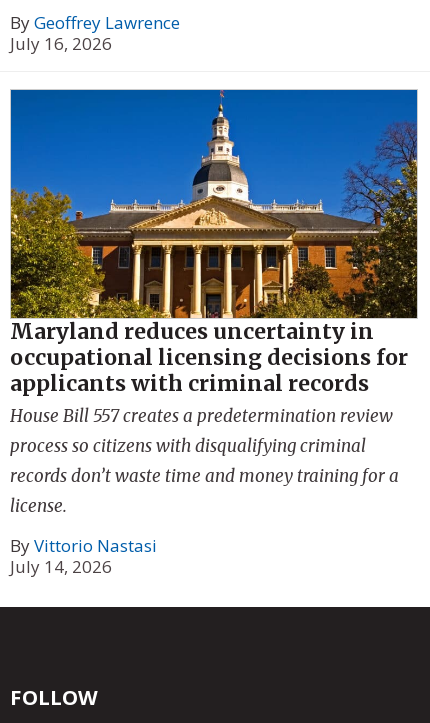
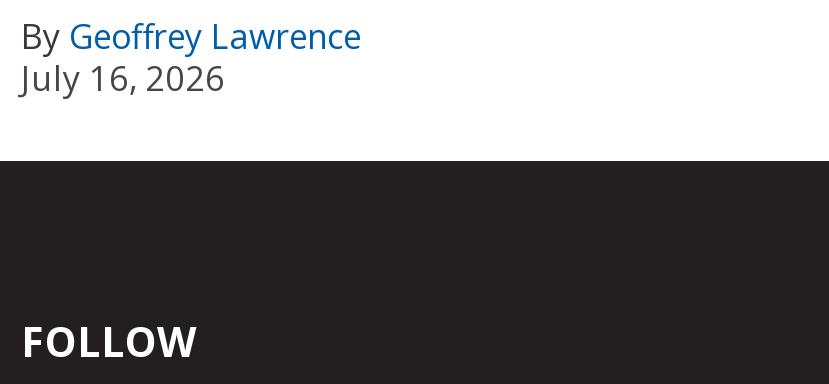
[10,89,418,578] [image] | Maryland reduces uncertainty in | occupational licensing decisions for | applicants with criminal records | House Bill 557 creates a predetermination review | process so citizens with disqualifying criminal | records don’t waste time and money training for a | license. | By Vittorio Nastasi | July 14, 2026 -> none

